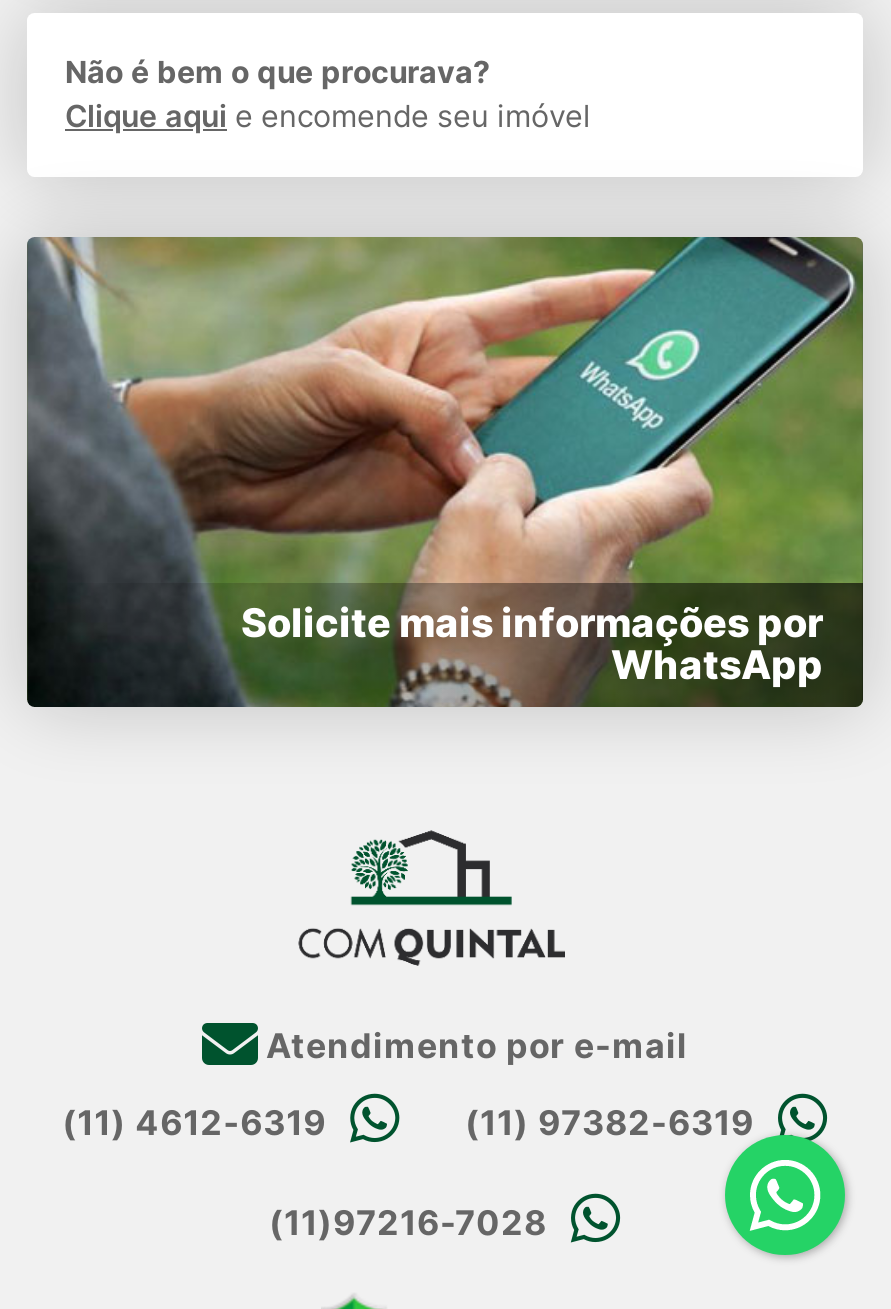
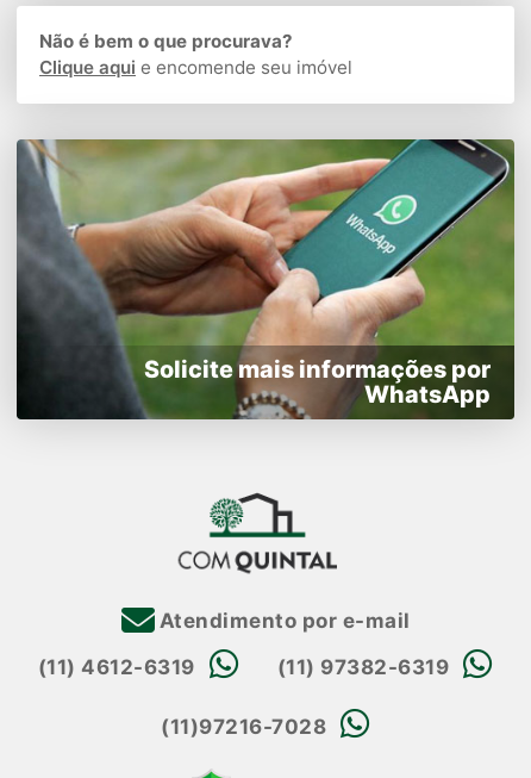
[723,1115,849,1259] [image] -> none

